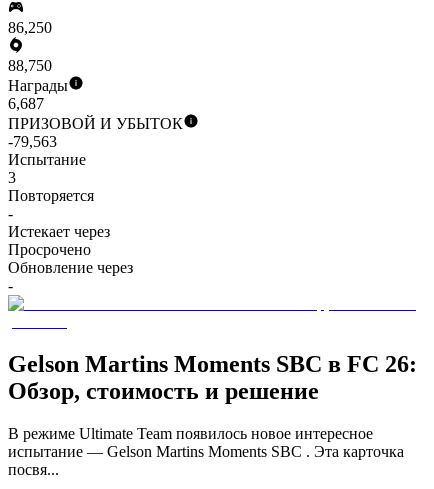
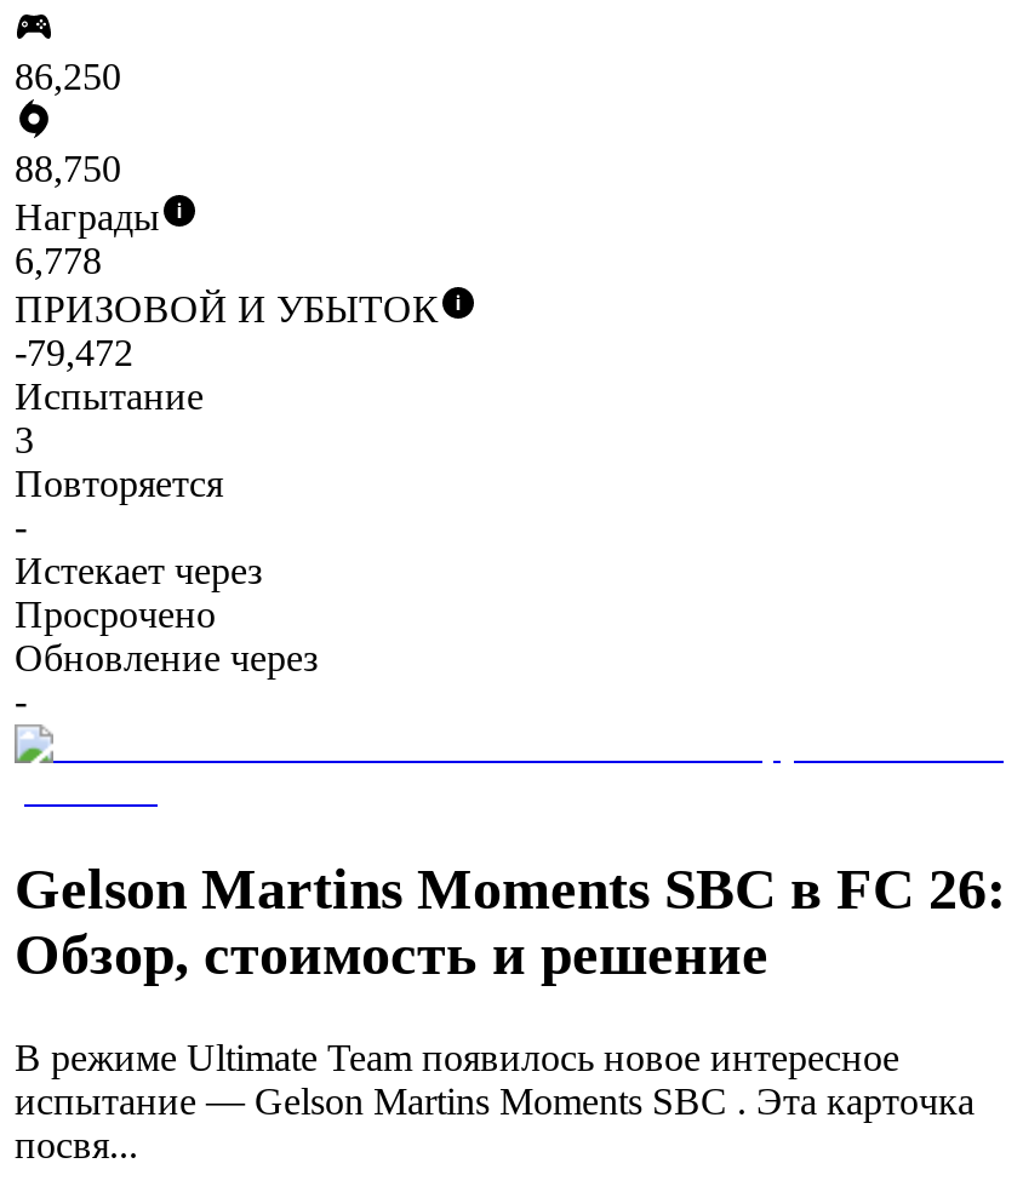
[8,95,44,112] 6,687 -> [15,238,102,280] 6,778
[8,133,57,150] -79,563 -> [15,330,133,372] -79,472

